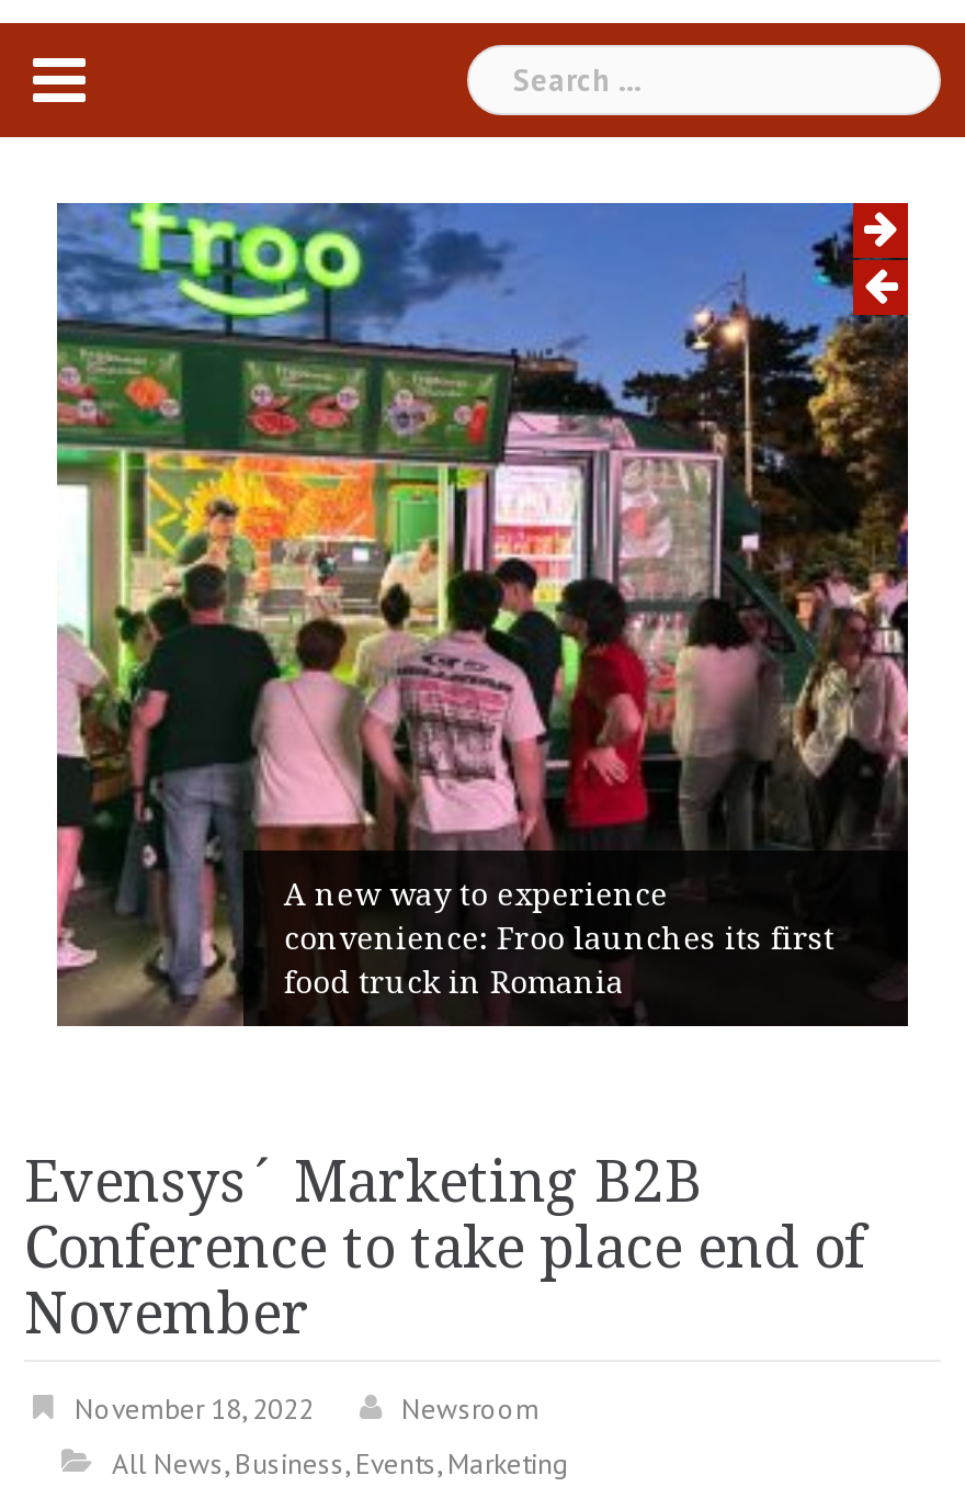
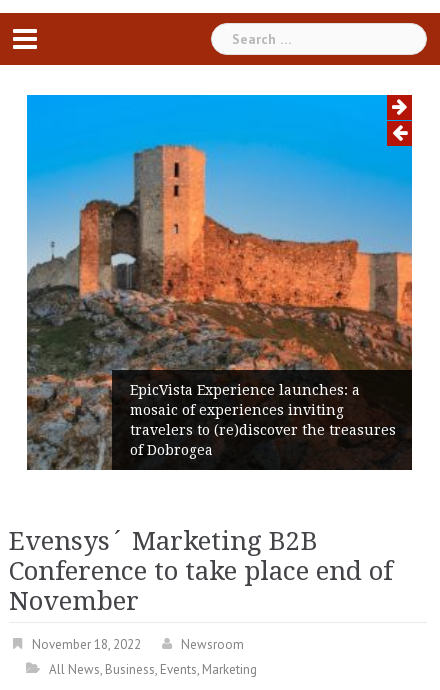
[55,201,910,1026] [image] | A new way to experience | convenience: Froo launches its first | food truck in Romania -> [24,94,413,470] [image] | EpicVista Experience launches: a | mosaic of experiences inviting | travelers to (re)discover the treasures | of Dobrogea

